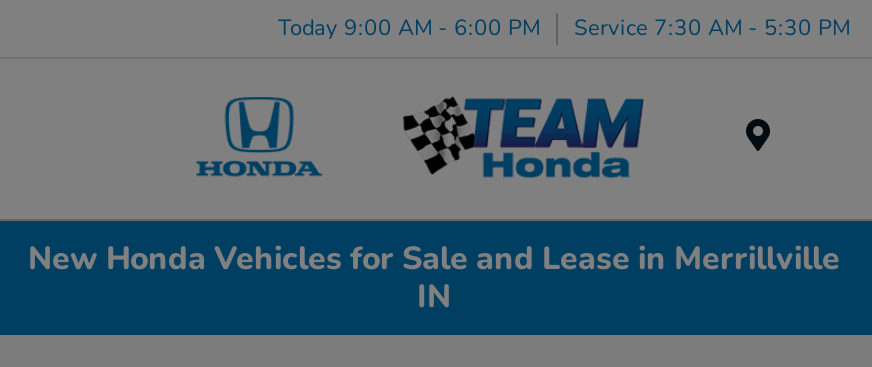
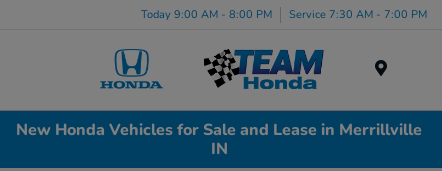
[278,12,540,42] Today 9:00 AM - 6:00 PM -> [141,6,272,21] Today 9:00 AM - 8:00 PM
[574,12,850,42] Service 7:30 AM - 5:30 PM -> [289,6,427,21] Service 7:30 AM - 7:00 PM

